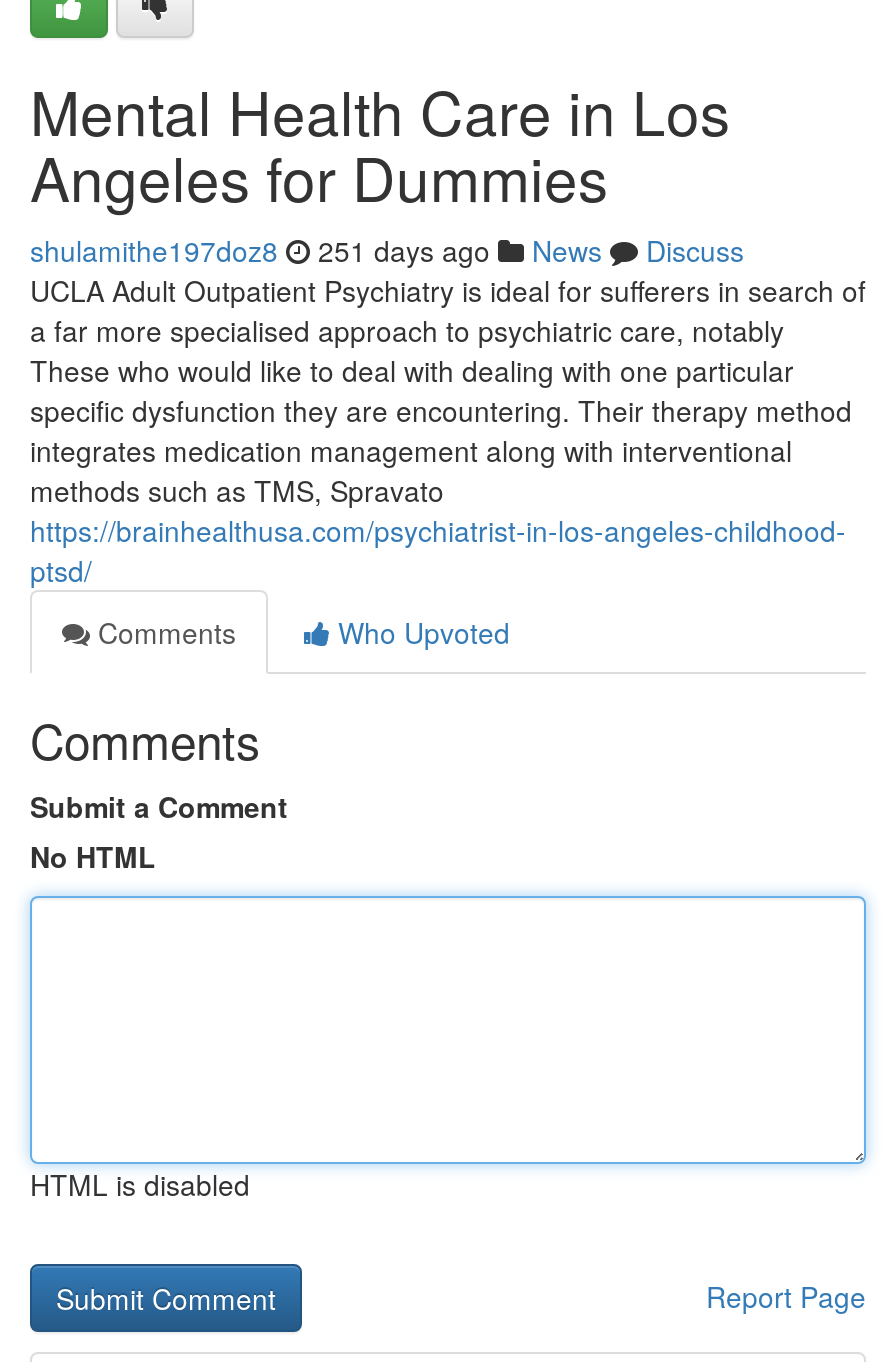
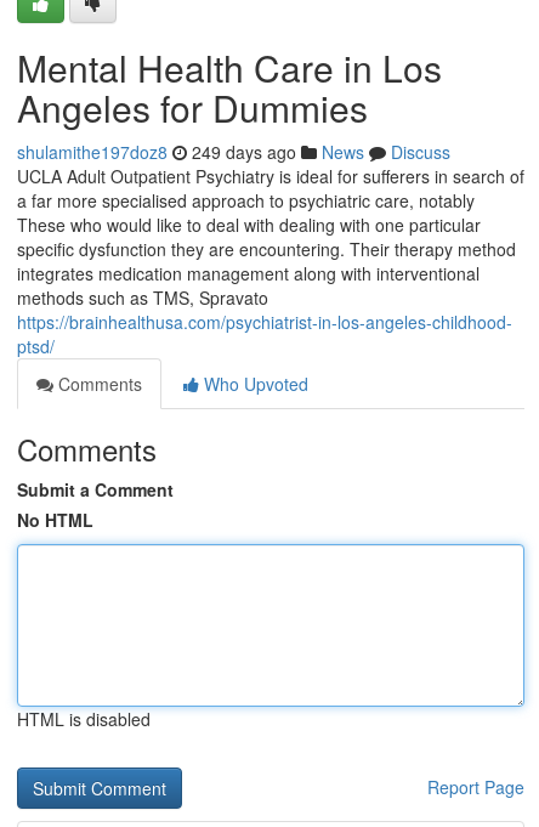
[30,230,744,270] shulamithe197doz8 251 days ago News Discuss -> [17,140,450,164] shulamithe197doz8 249 days ago News Discuss

